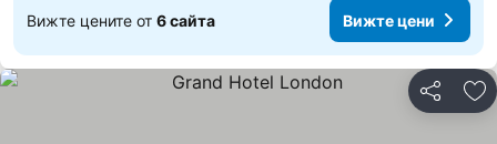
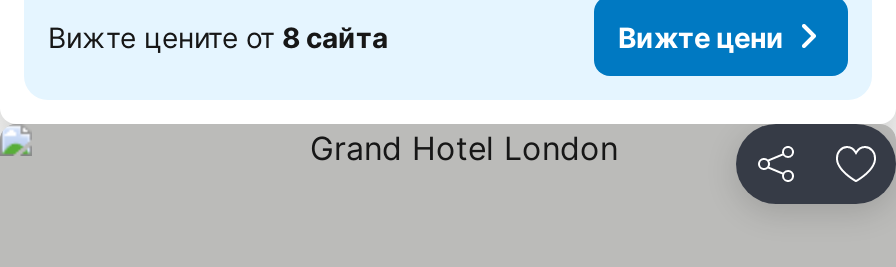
[27,11,215,29] Вижте цените от 6 сайта -> [48,19,388,53] Вижте цените от 8 сайта

